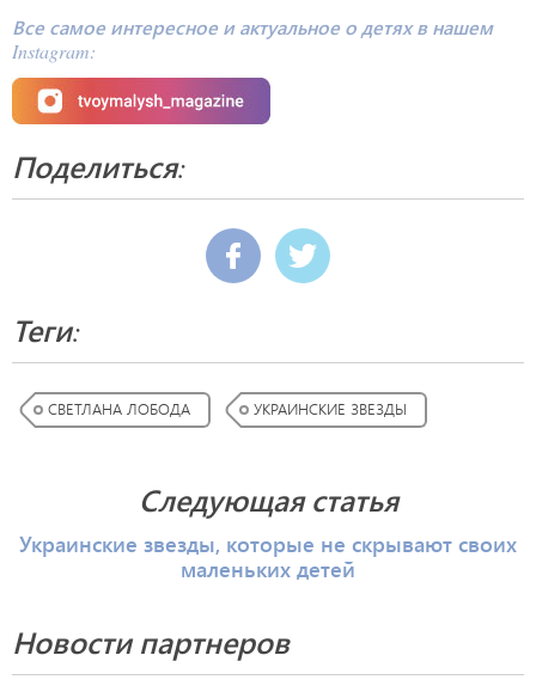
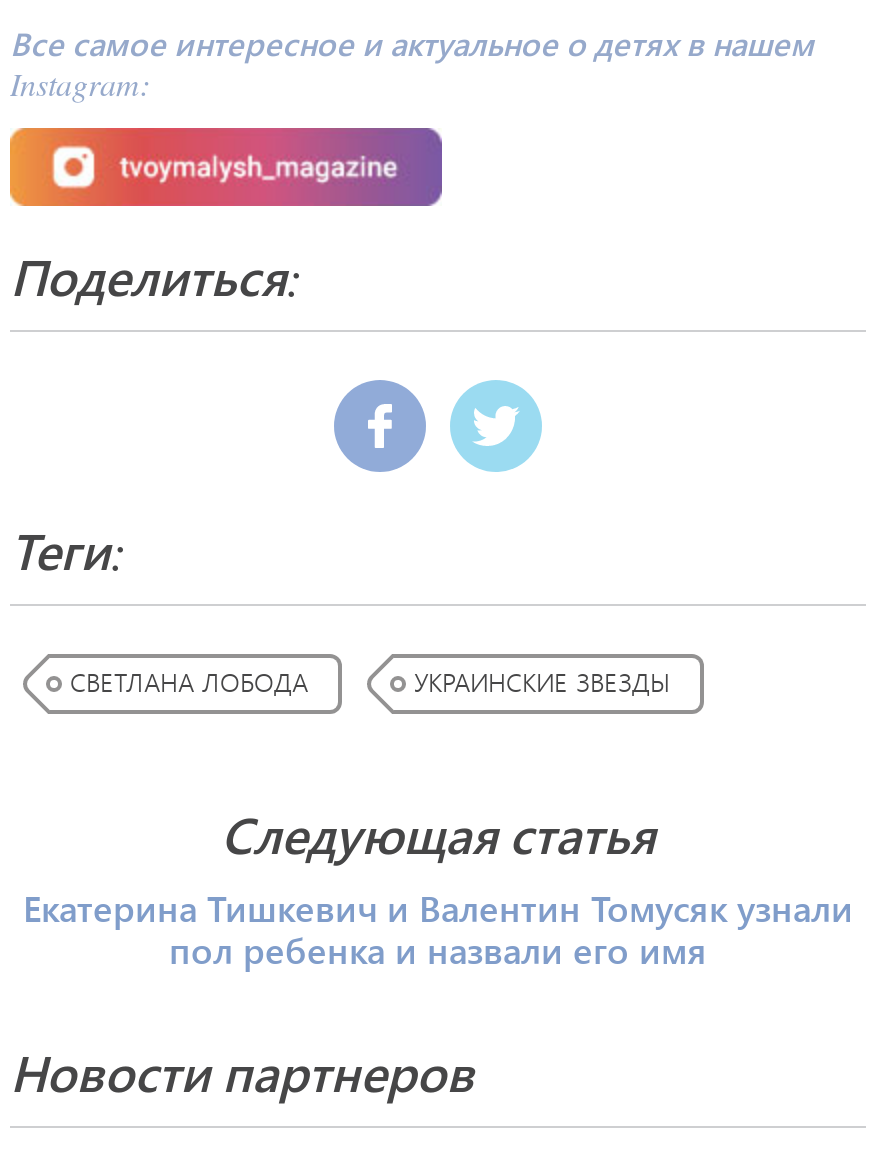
[19,529,517,583] Украинские звезды, которые не скрывают своих | маленьких детей -> [23,884,853,974] Екатерина Тишкевич и Валентин Томусяк узнали | пол ребенка и назвали его имя

